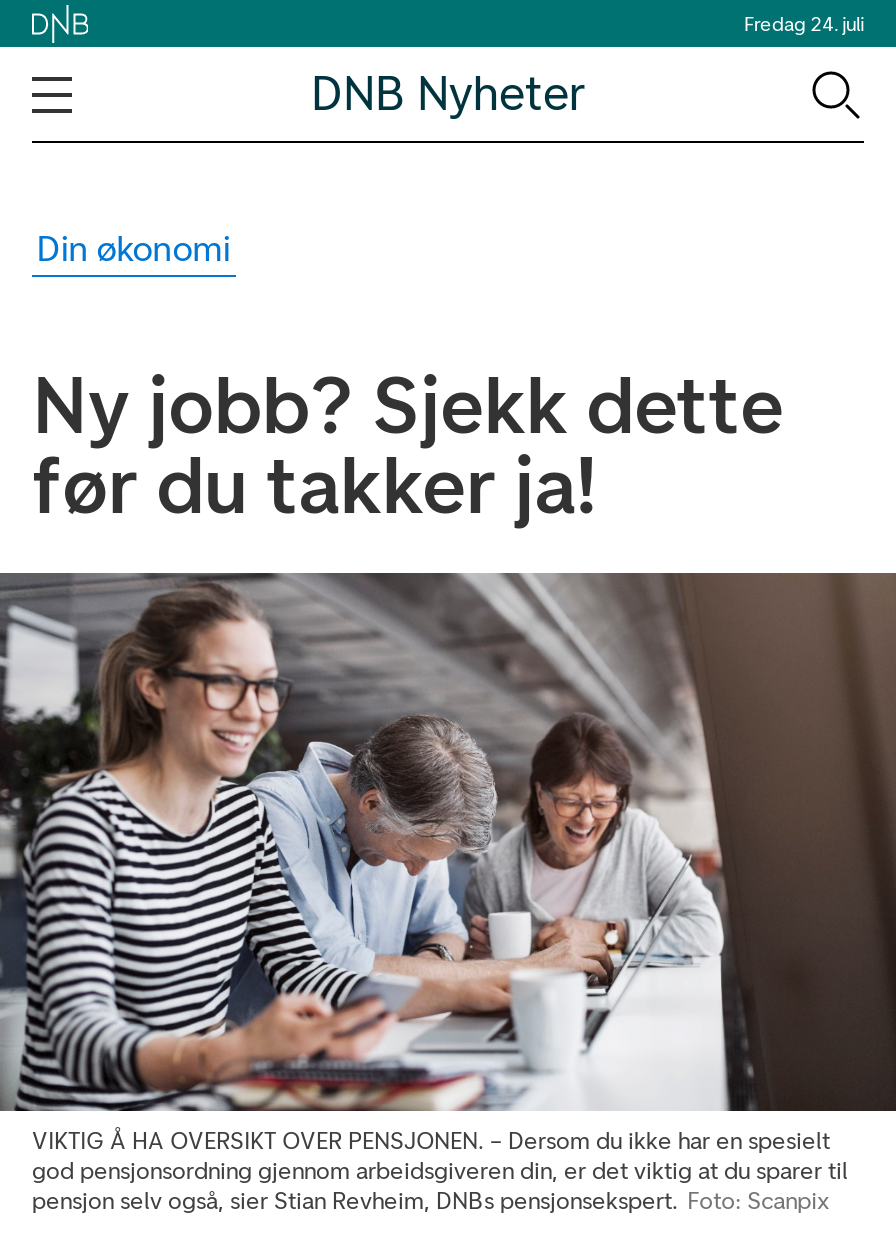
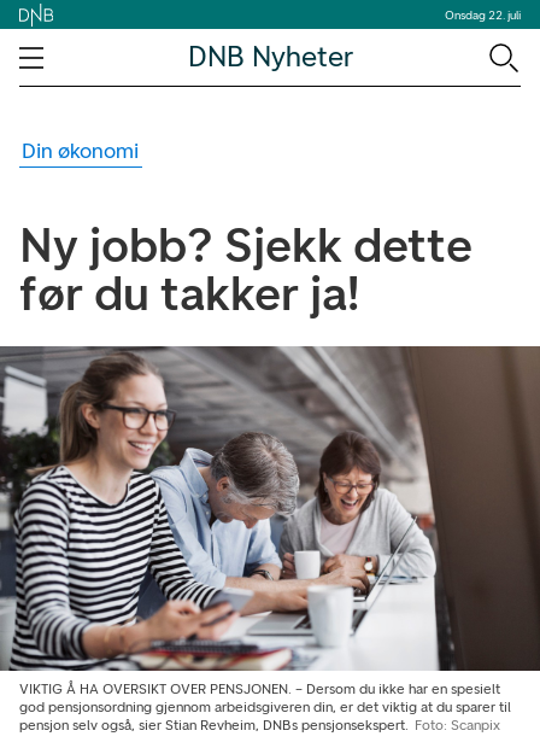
[744,10,864,36] Fredag 24. juli -> [445,7,521,22] Onsdag 22. juli

